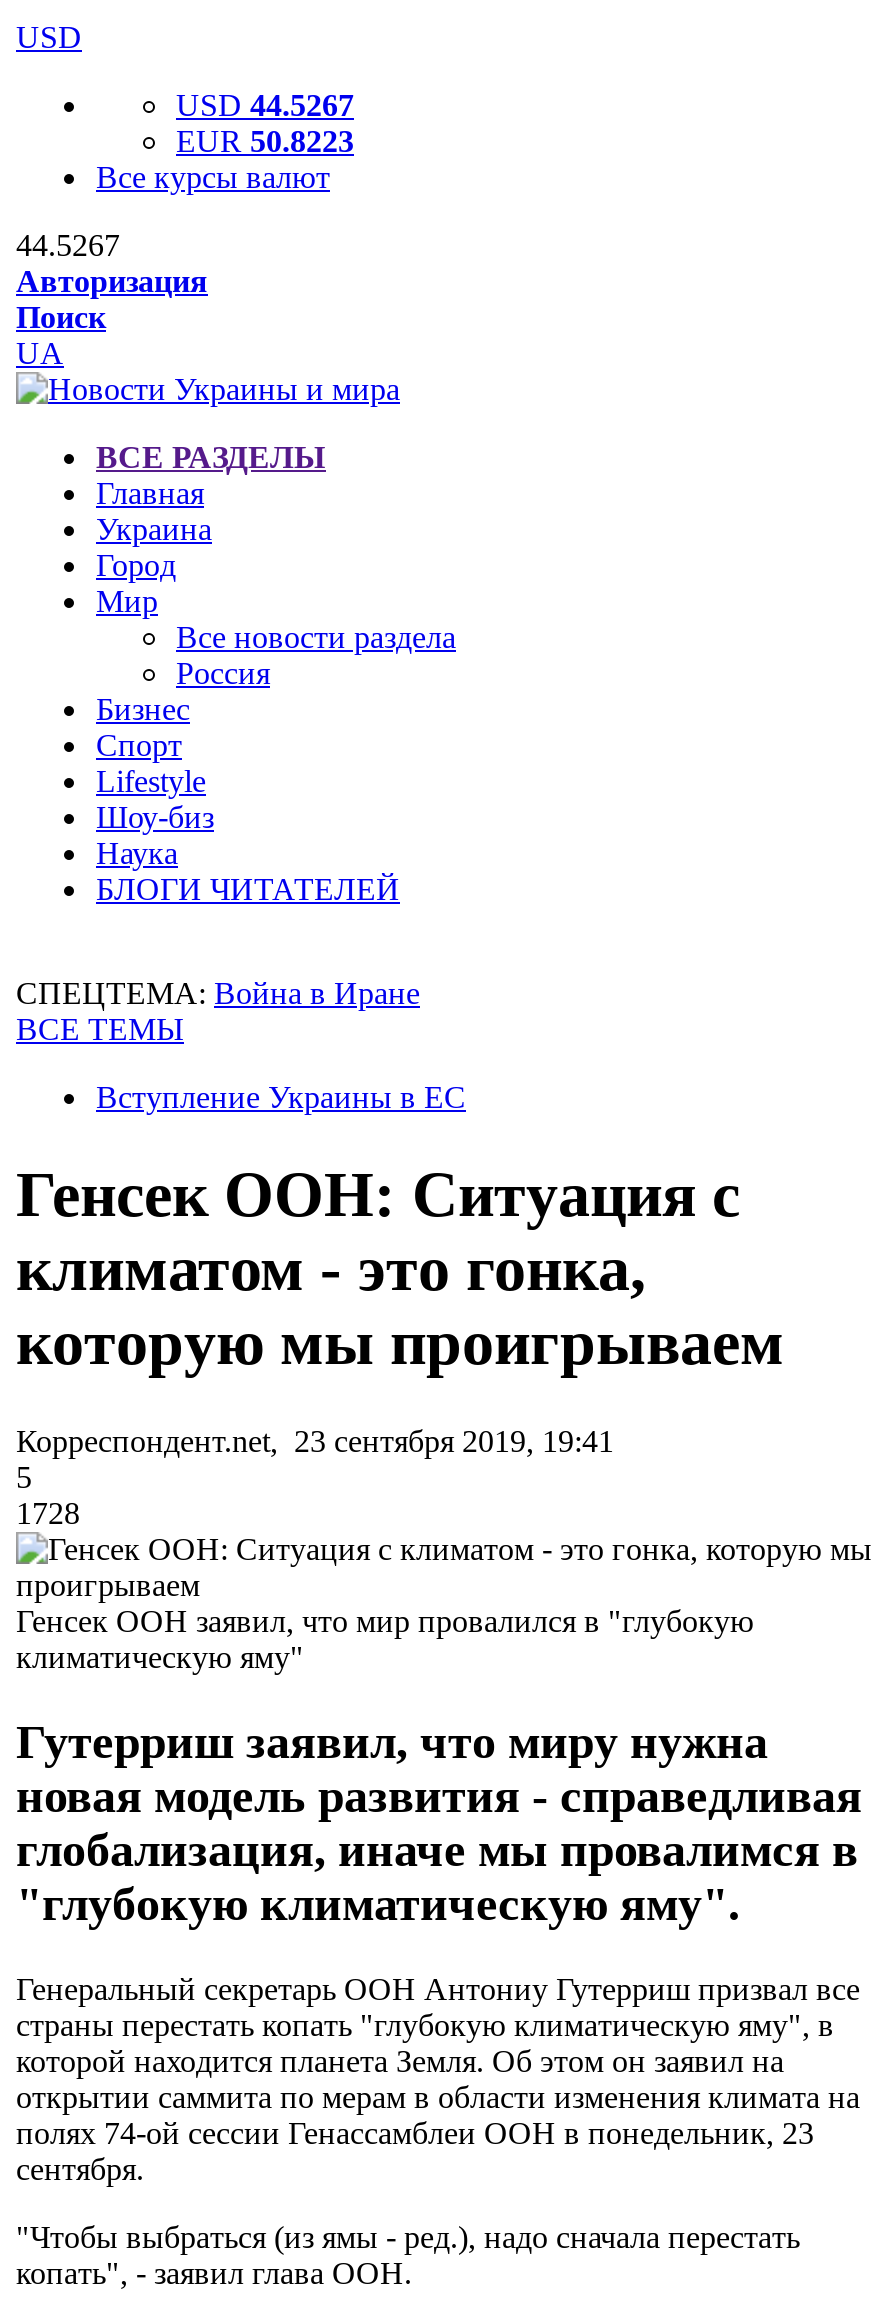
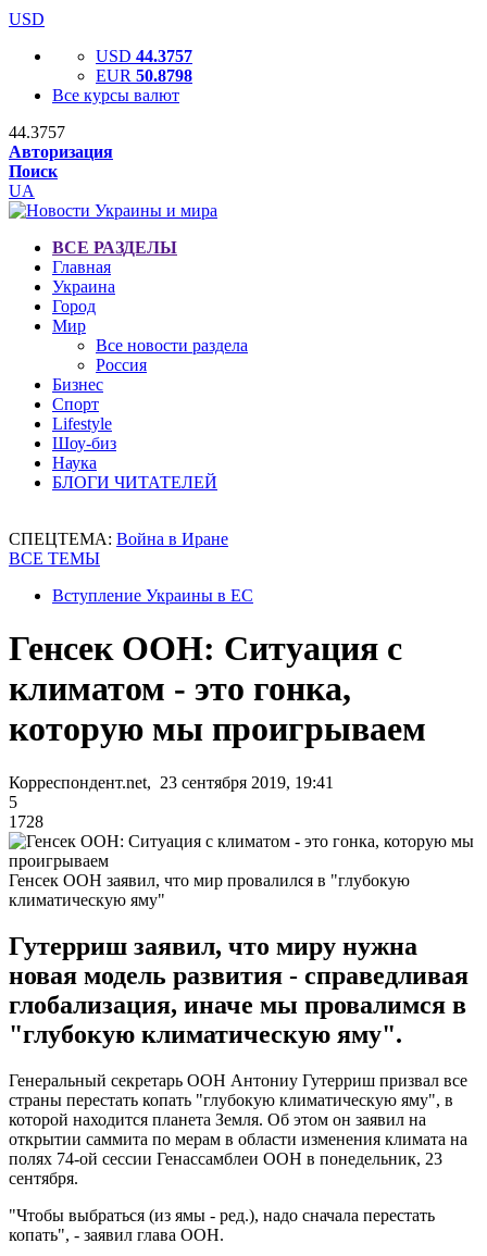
[176,88,354,122] USD 44.5267 -> [96,47,192,65] USD 44.3757
[176,124,354,158] EUR 50.8223 -> [96,66,192,85] EUR 50.8798
[16,228,120,262] 44.5267 -> [9,123,65,141] 44.3757

